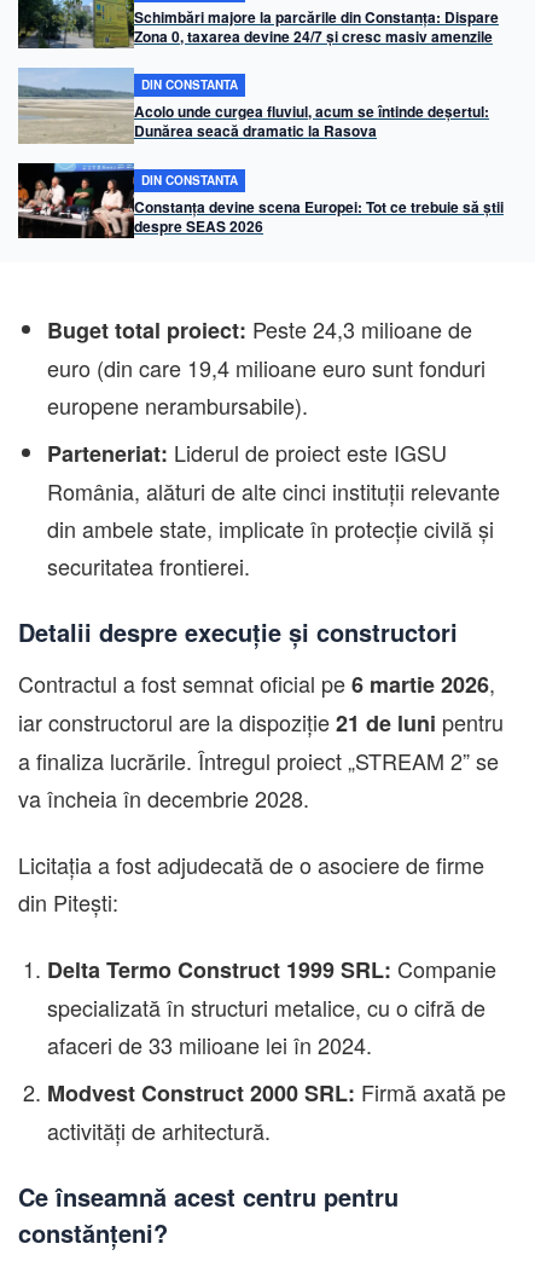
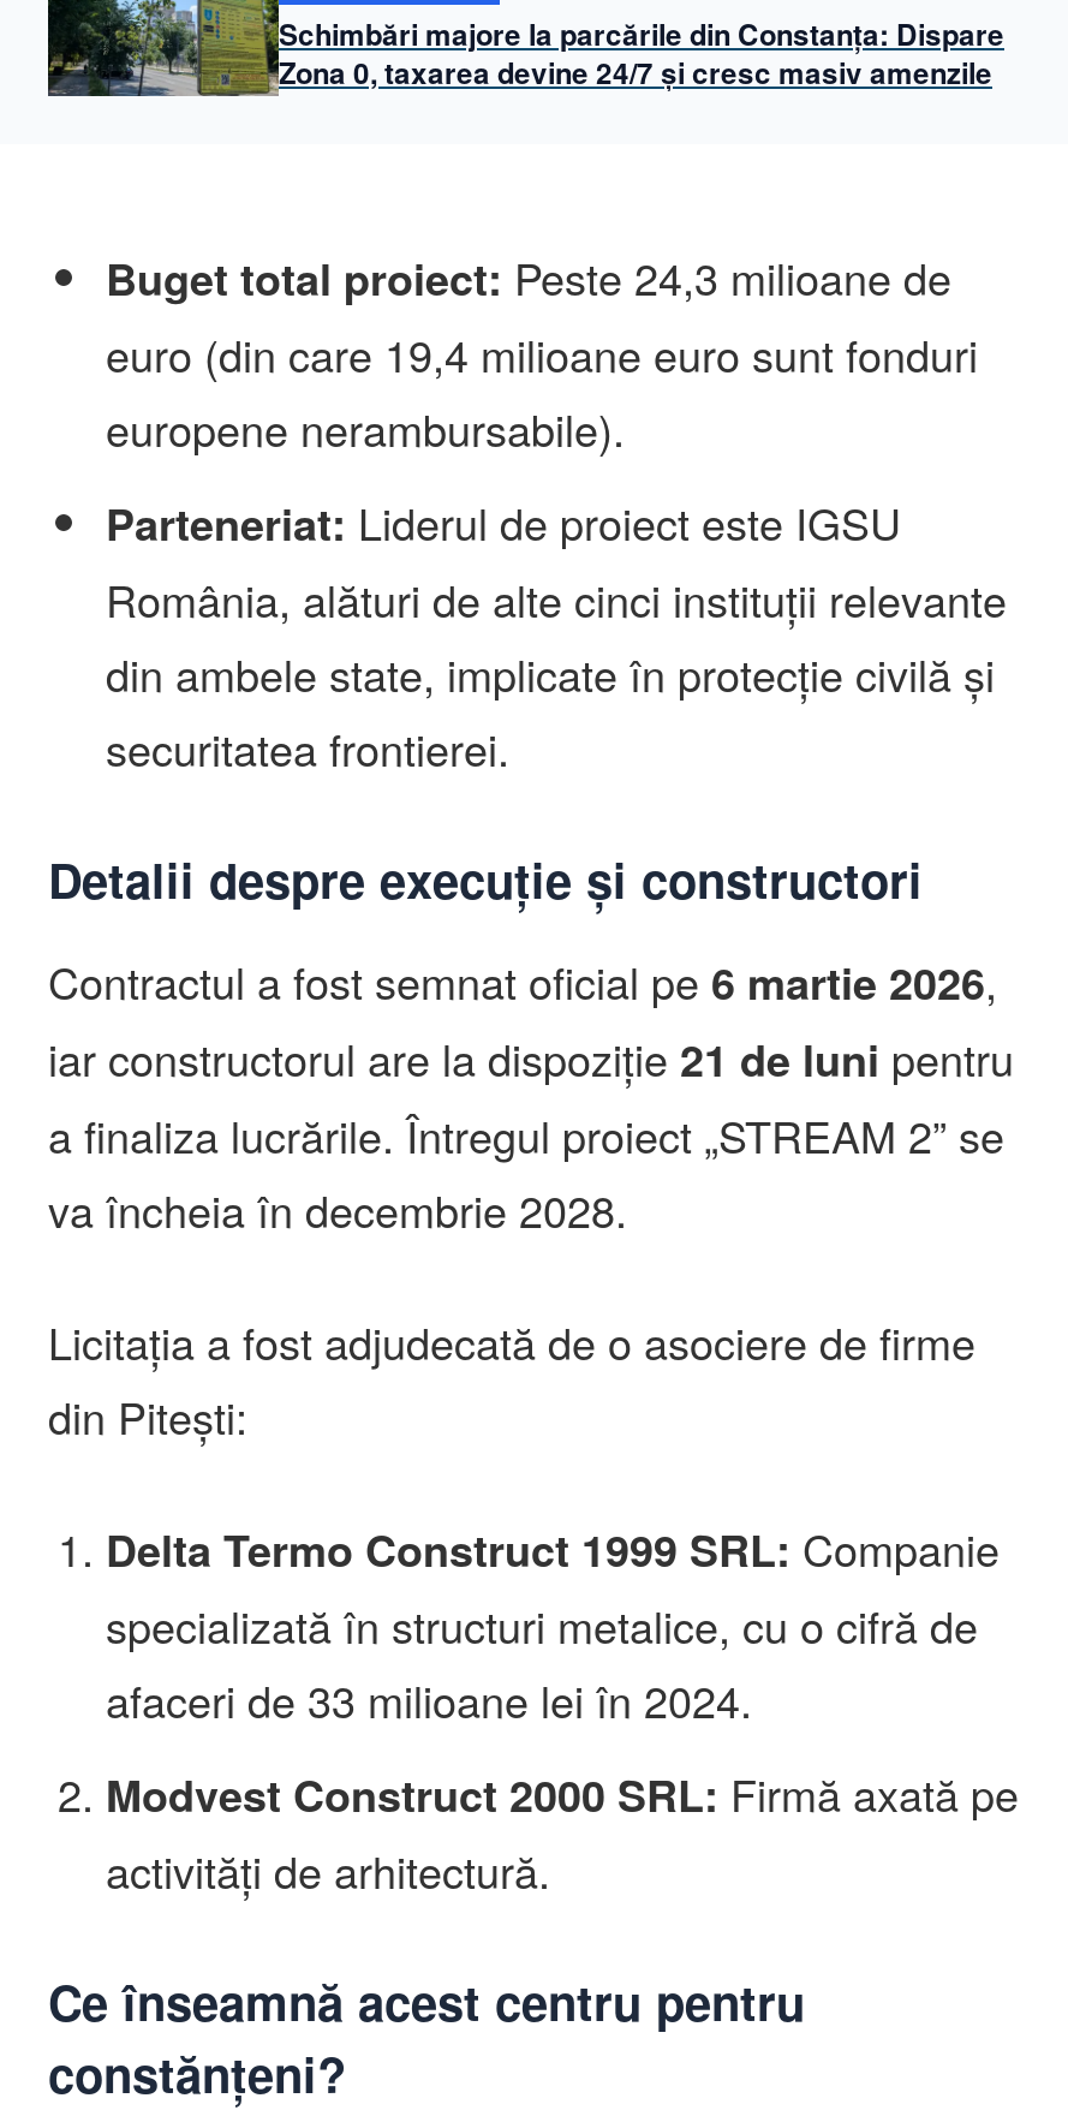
[17,66,504,237] [image] | DIN CONSTANTA | Acolo unde curgea fluviul, acum se întinde deșertul: | Dunărea seacă dramatic la Rasova | DIN CONSTANTA | Constanța devine scena Europei: Tot ce trebuie să știi | despre SEAS 2026 -> none
[17,162,124,239] [image] -> none

